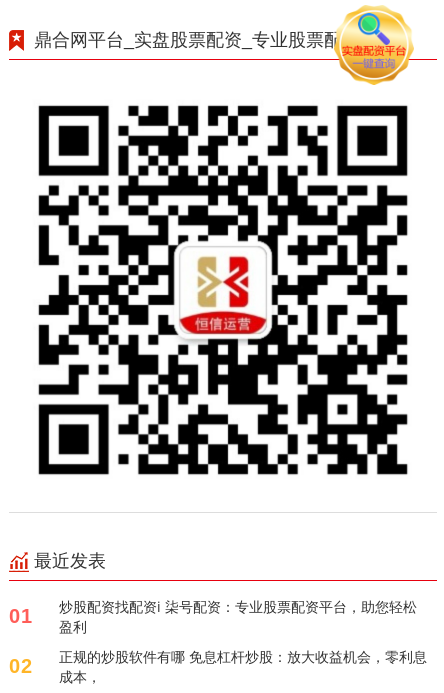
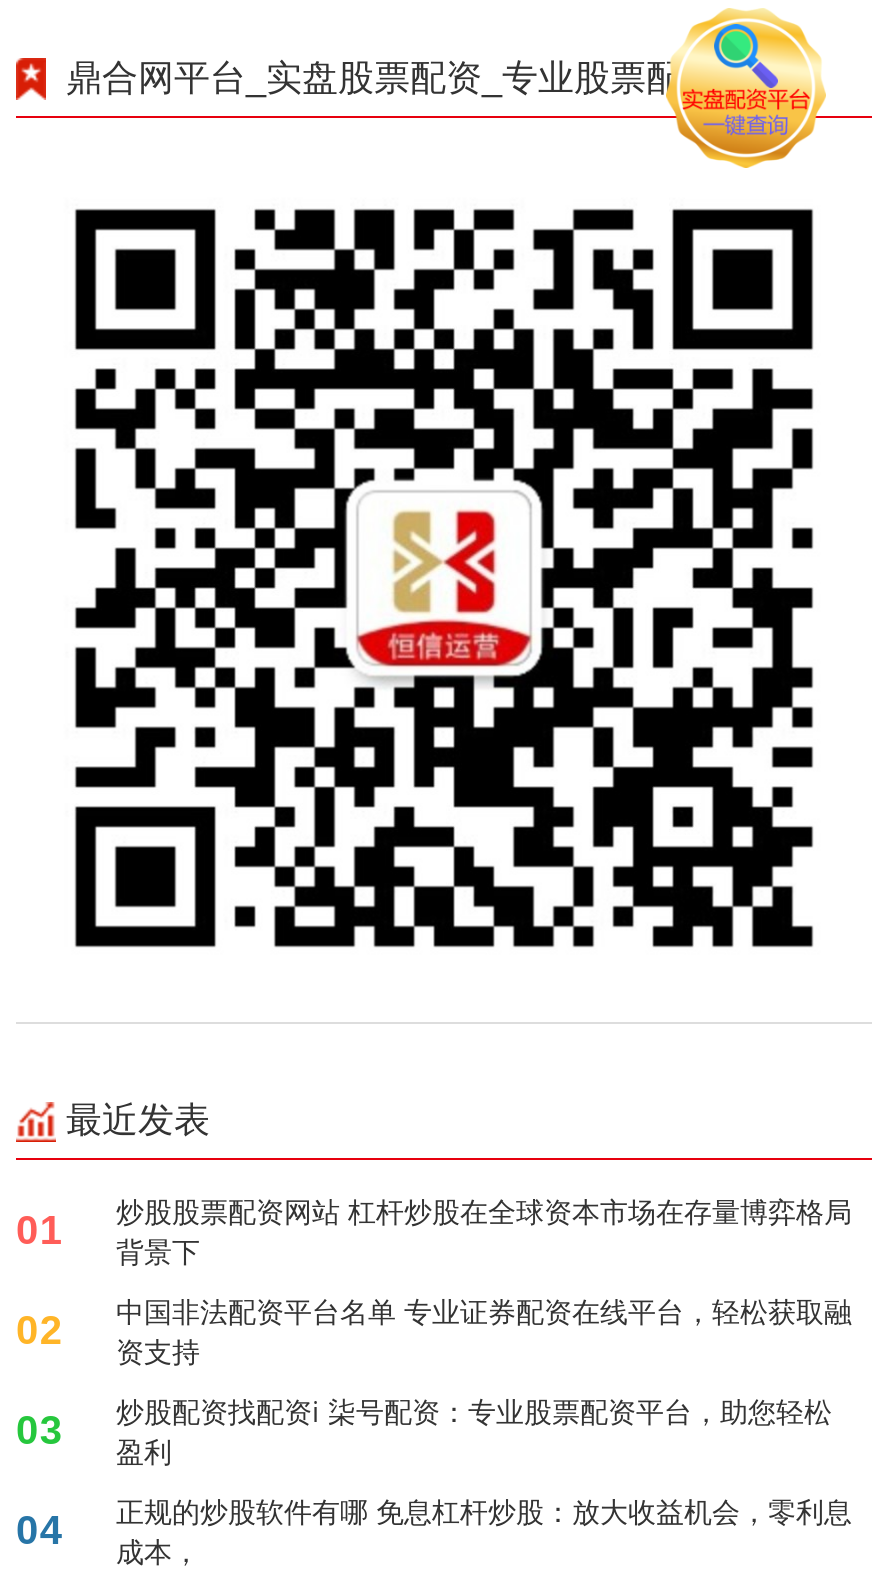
none -> [16,1191,852,1451] 炒股股票配资网站 杠杆炒股在全球资本市场在存量博弈格局 | 背景下 | 02 | 中国非法配资平台名单 专业证券配资在线平台，轻松获取融 | 资支持 | 03
[9,647,427,686] 02 正规的炒股软件有哪 免息杠杆炒股：放大收益机会，零利息 成本， -> [16,1491,852,1569] 04 正规的炒股软件有哪 免息杠杆炒股：放大收益机会，零利息 成本，

